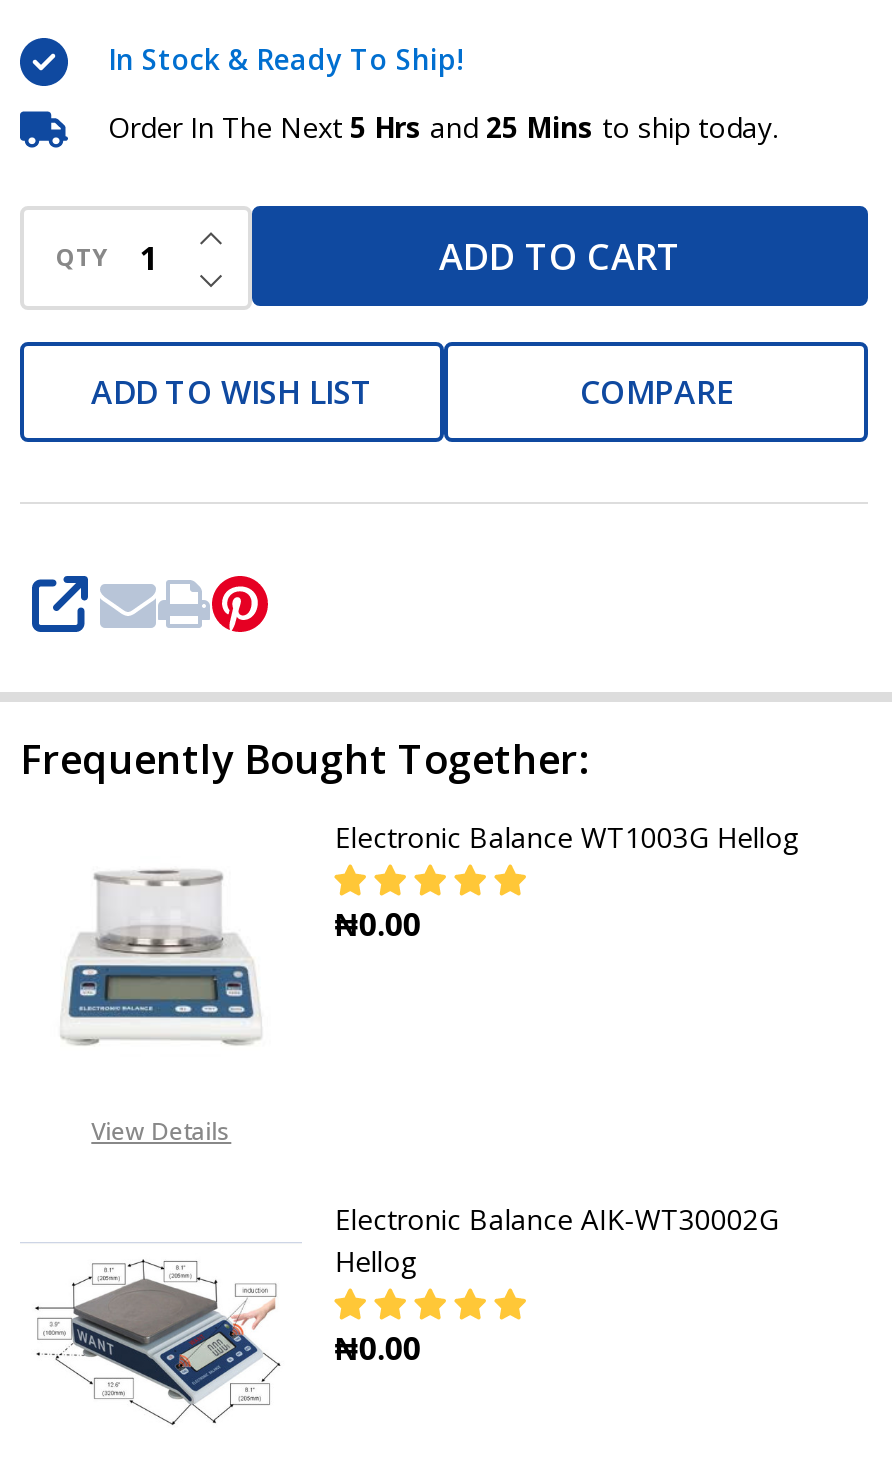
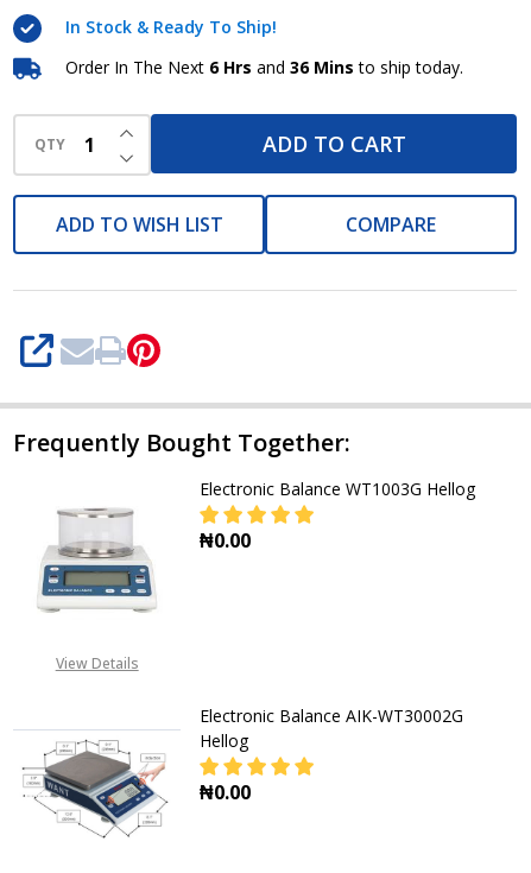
[108,108,778,146] Order In The Next 5 Hrs and 25 Mins to ship today. -> [65,56,463,78] Order In The Next 6 Hrs and 36 Mins to ship today.

